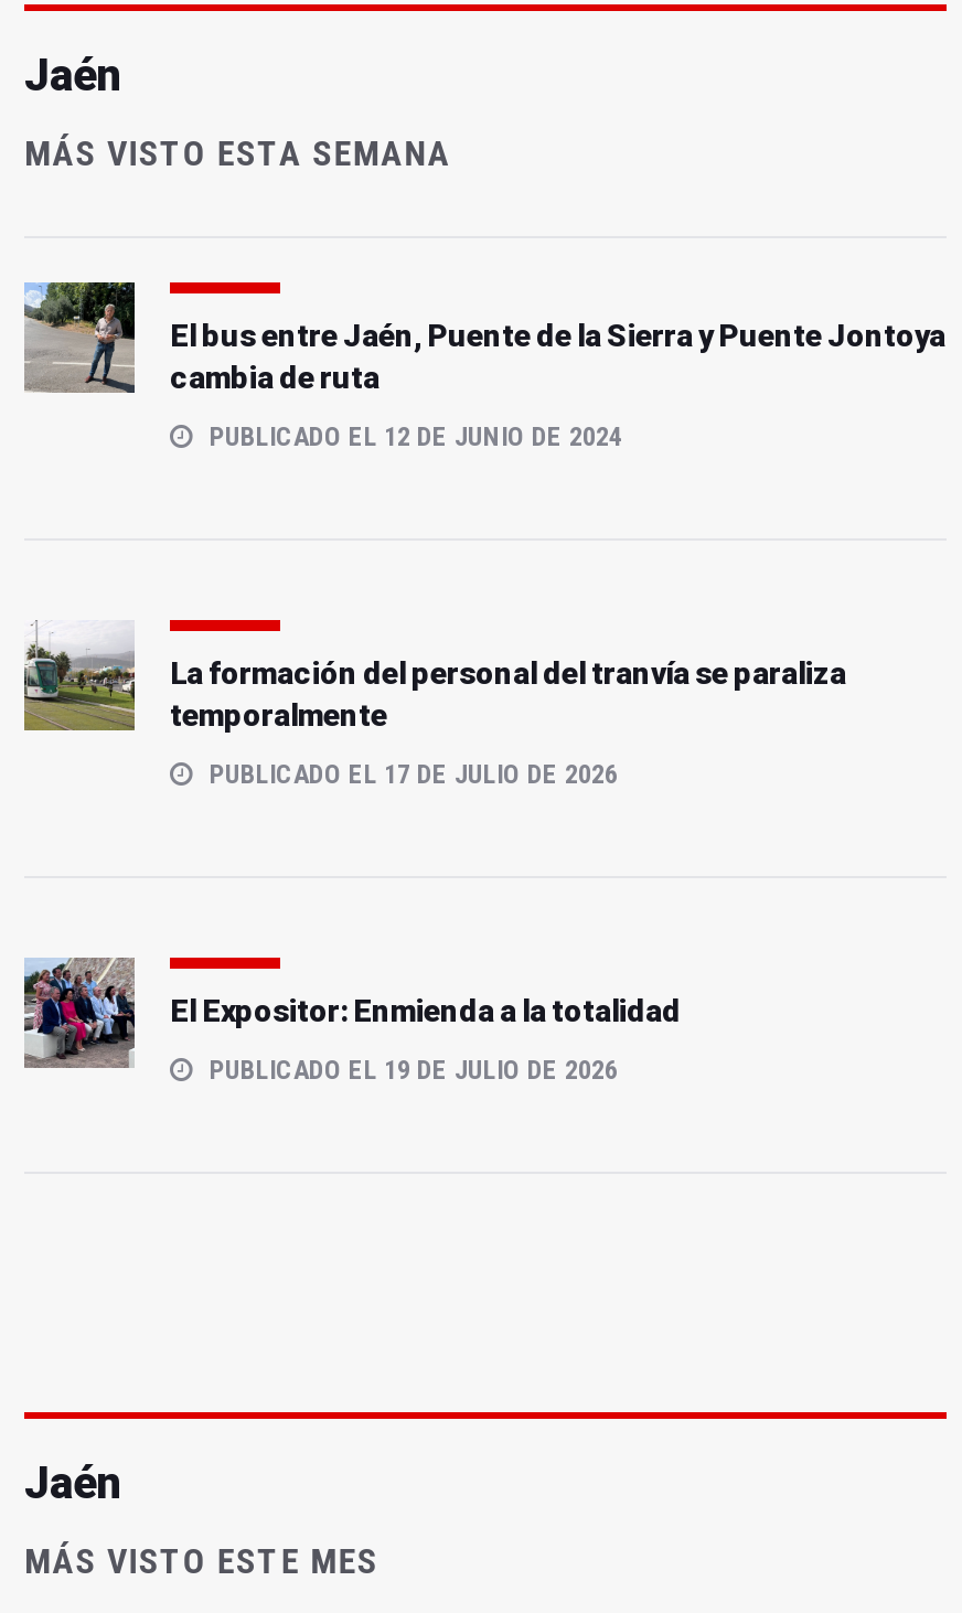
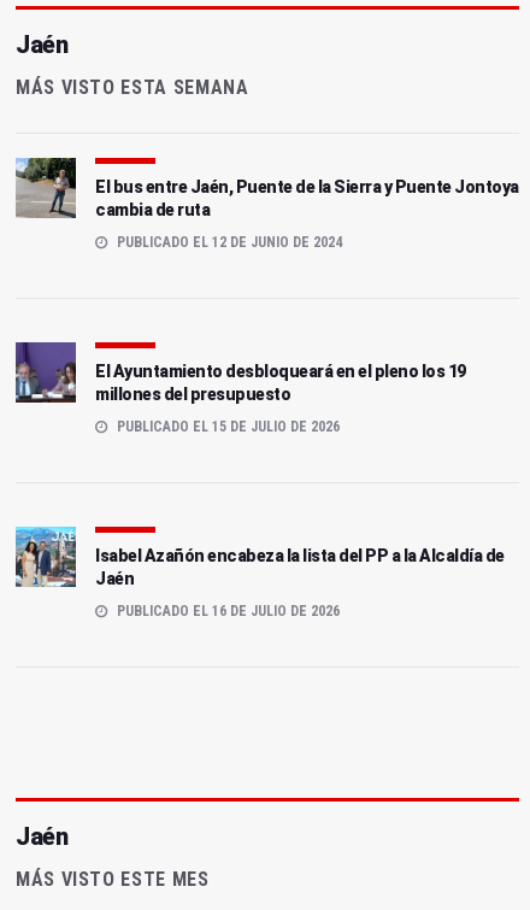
[22,620,846,733] [image] | La formación del personal del tranvía se paraliza | temporalmente -> [14,341,466,404] [image] | El Ayuntamiento desbloqueará en el pleno los 19 | millones del presupuesto
[203,759,618,790] PUBLICADO EL 17 DE JULIO DE 2026 -> [113,418,340,435] PUBLICADO EL 15 DE JULIO DE 2026
[24,955,681,1070] [image] | El Expositor: Enmienda a la totalidad -> [14,526,504,588] [image] | Isabel Azañón encabeza la lista del PP a la Alcaldía de | Jaén
[203,1055,618,1085] PUBLICADO EL 19 DE JULIO DE 2026 -> [113,603,340,619] PUBLICADO EL 16 DE JULIO DE 2026

